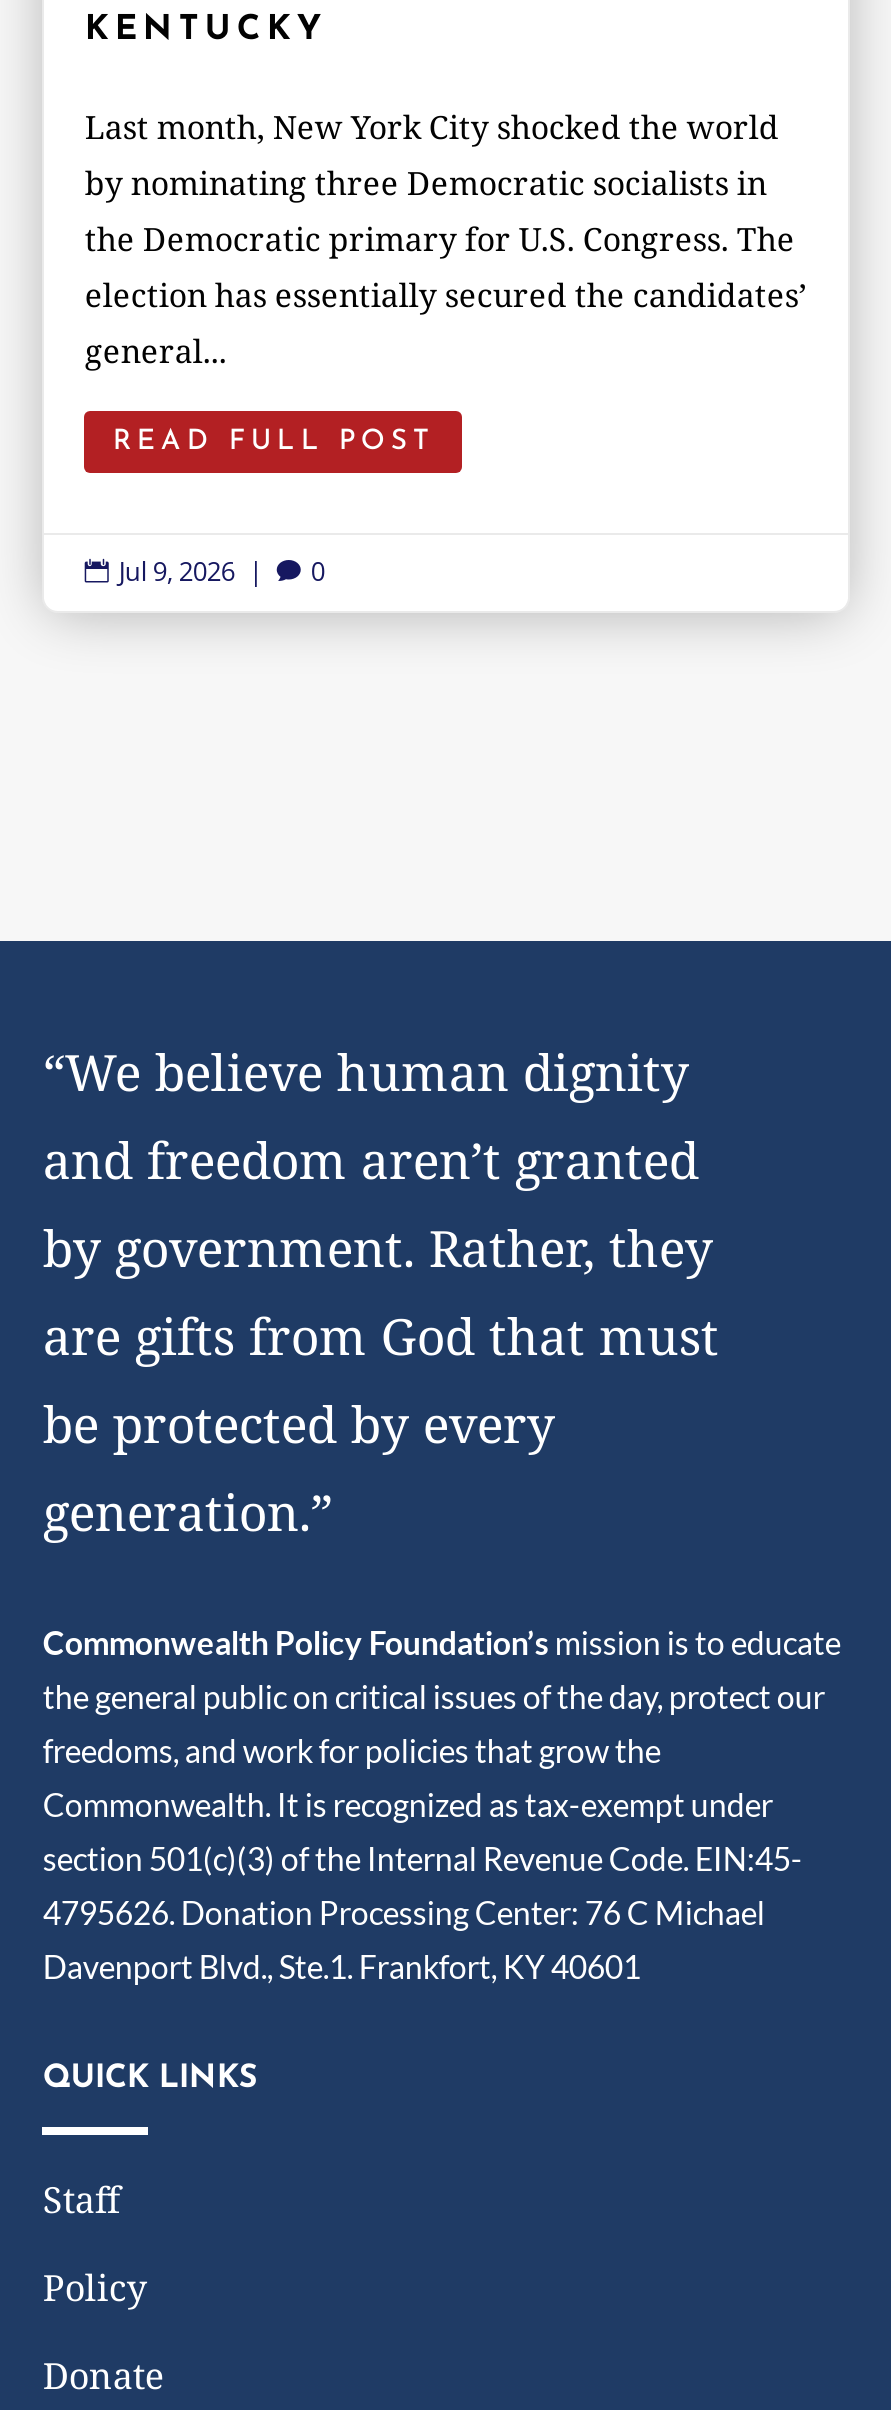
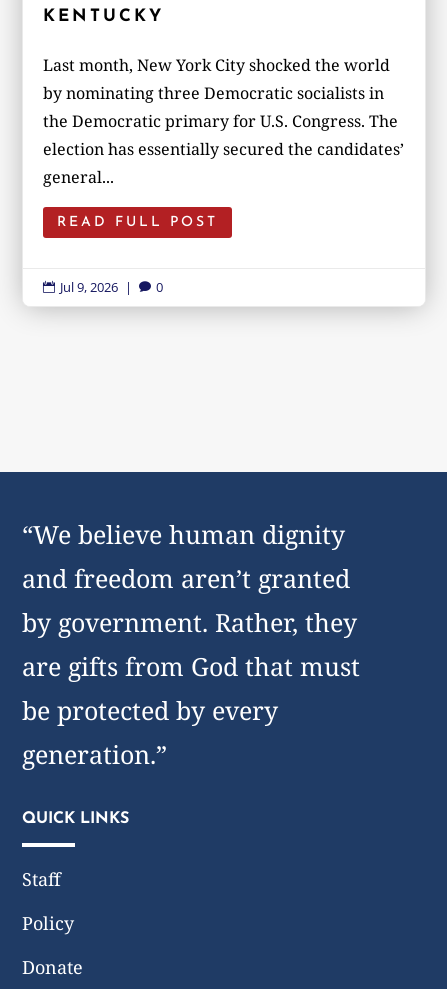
[43,1624,841,1986] Commonwealth Policy Foundation’s mission is to educate | the general public on critical issues of the day, protect our | freedoms, and work for policies that grow the | Commonwealth. It is recognized as tax-exempt under | section 501(c)(3) of the Internal Revenue Code. EIN:45- | 4795626. Donation Processing Center: 76 C Michael | Davenport Blvd., Ste.1. Frankfort, KY 40601 -> none

